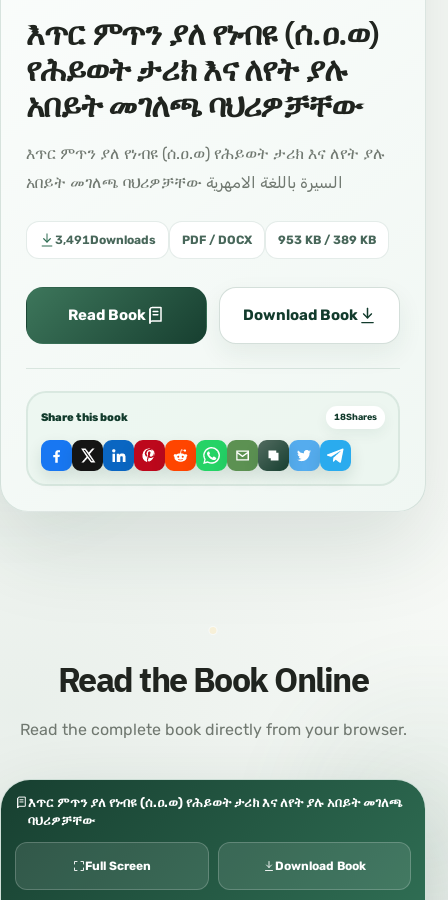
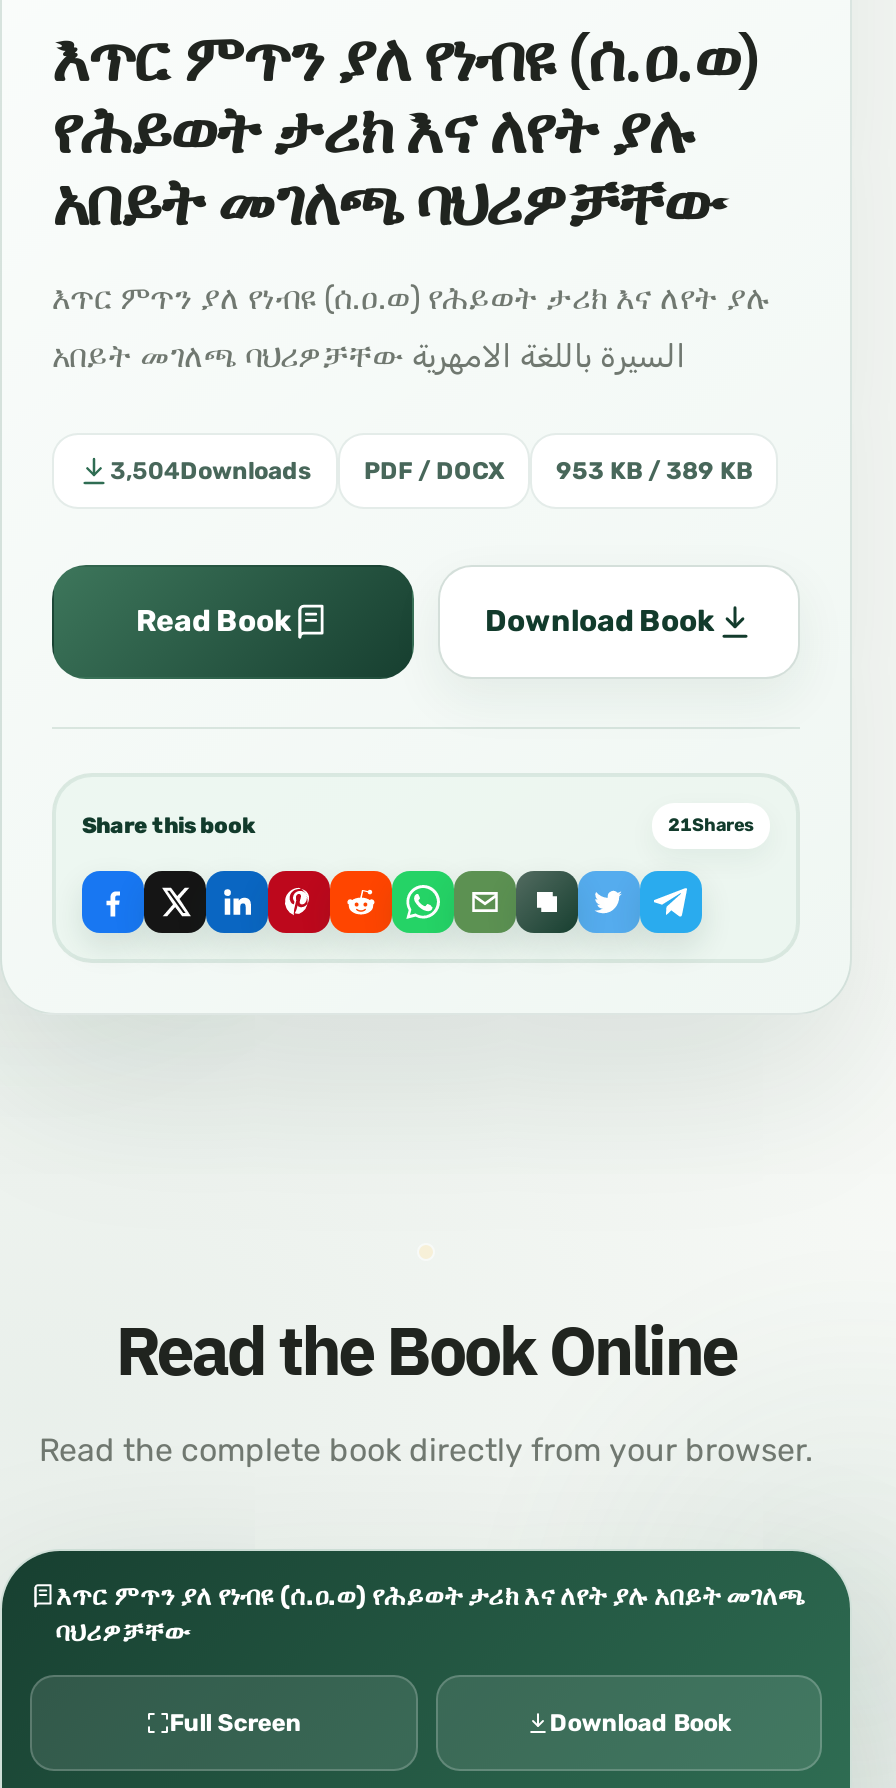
[55,233,376,247] 3,491Downloads PDF / DOCX 953 KB / 389 KB -> [110,457,752,485] 3,504Downloads PDF / DOCX 953 KB / 389 KB
[334,412,377,422] 18Shares -> [668,815,754,835] 21Shares

